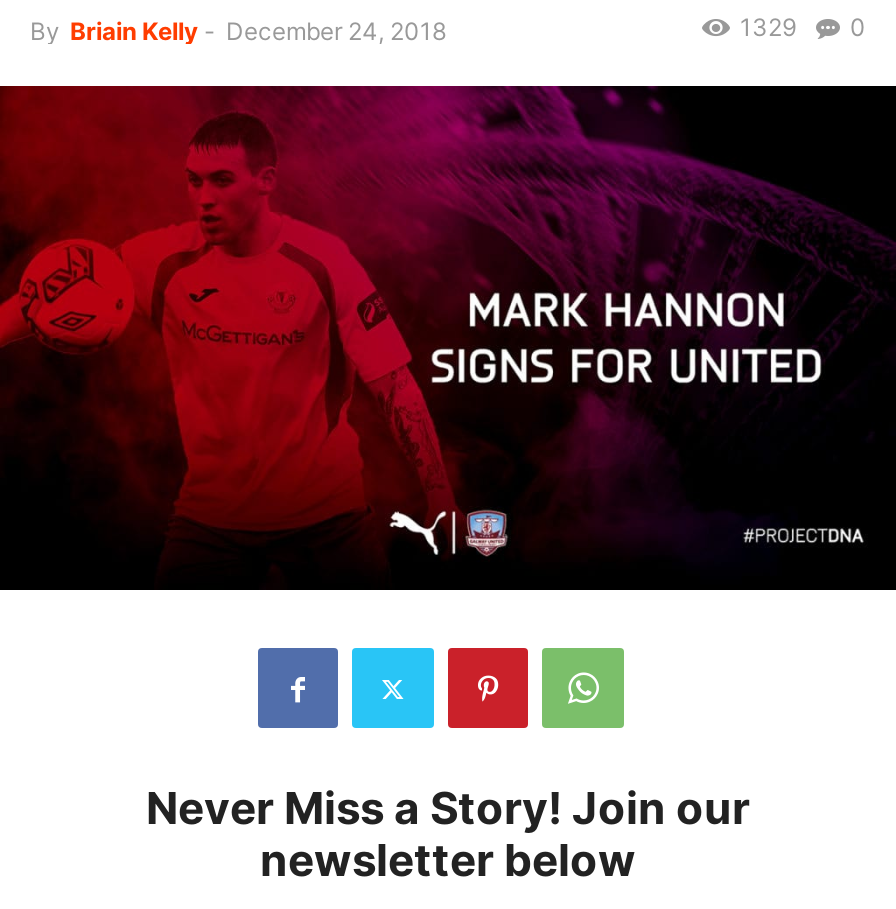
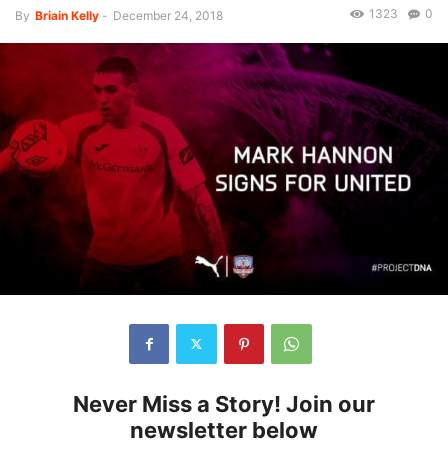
[740,12,866,42] 1329 0 -> [369,6,433,21] 1323 0

